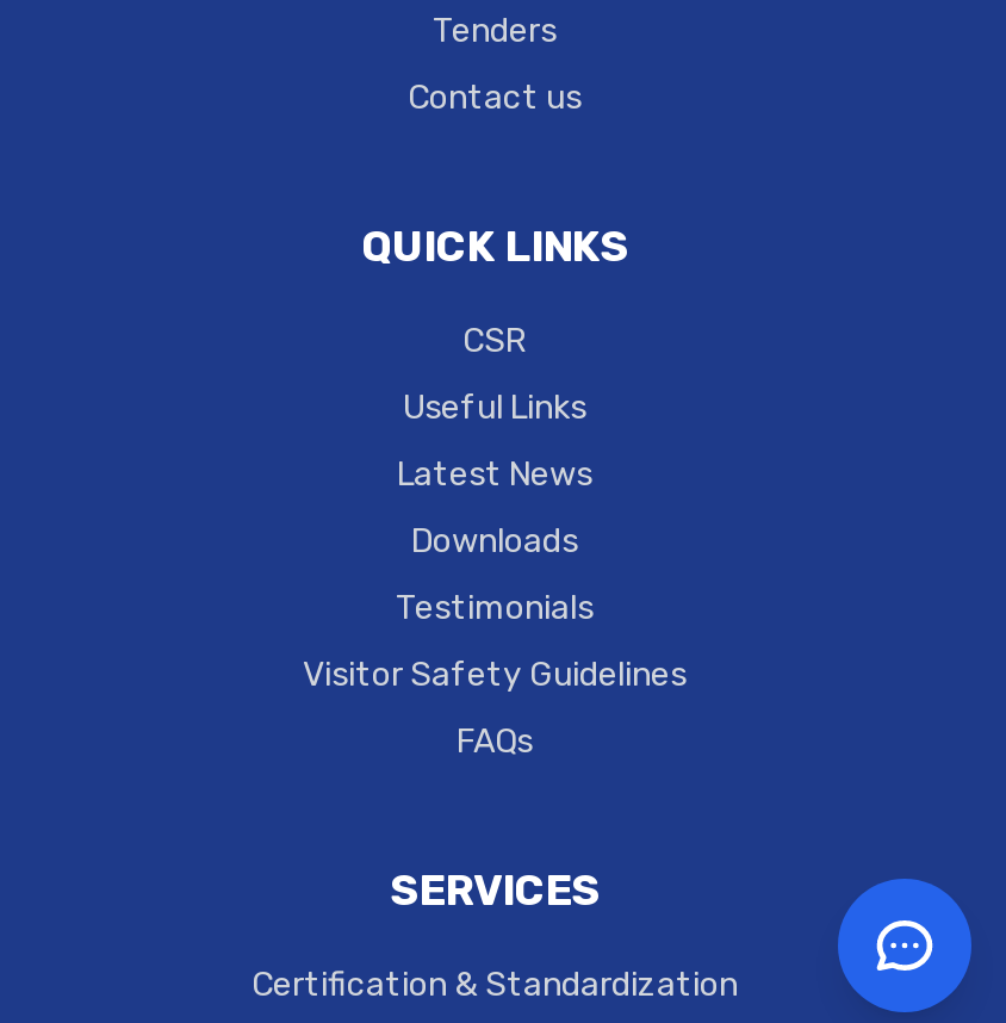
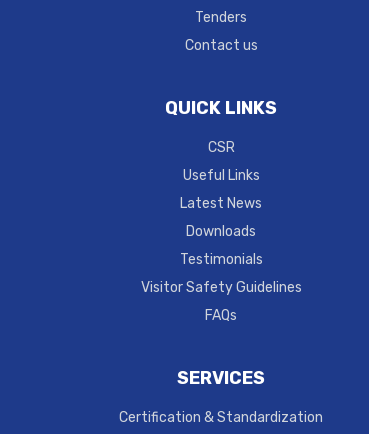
[836,876,974,1012] [image] -> none

